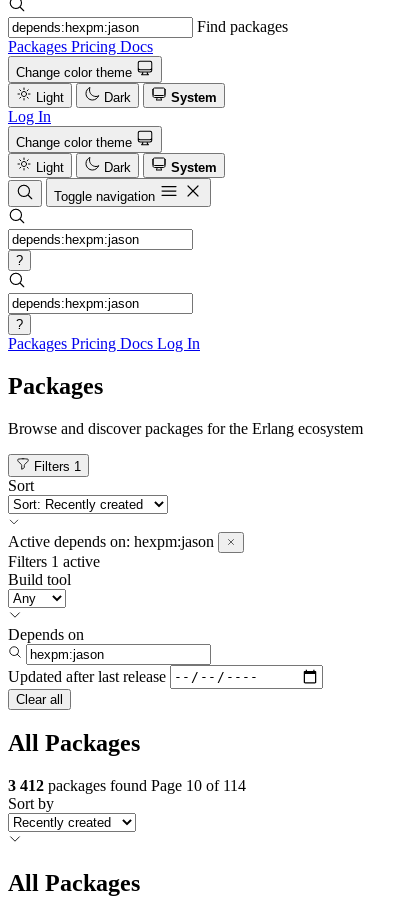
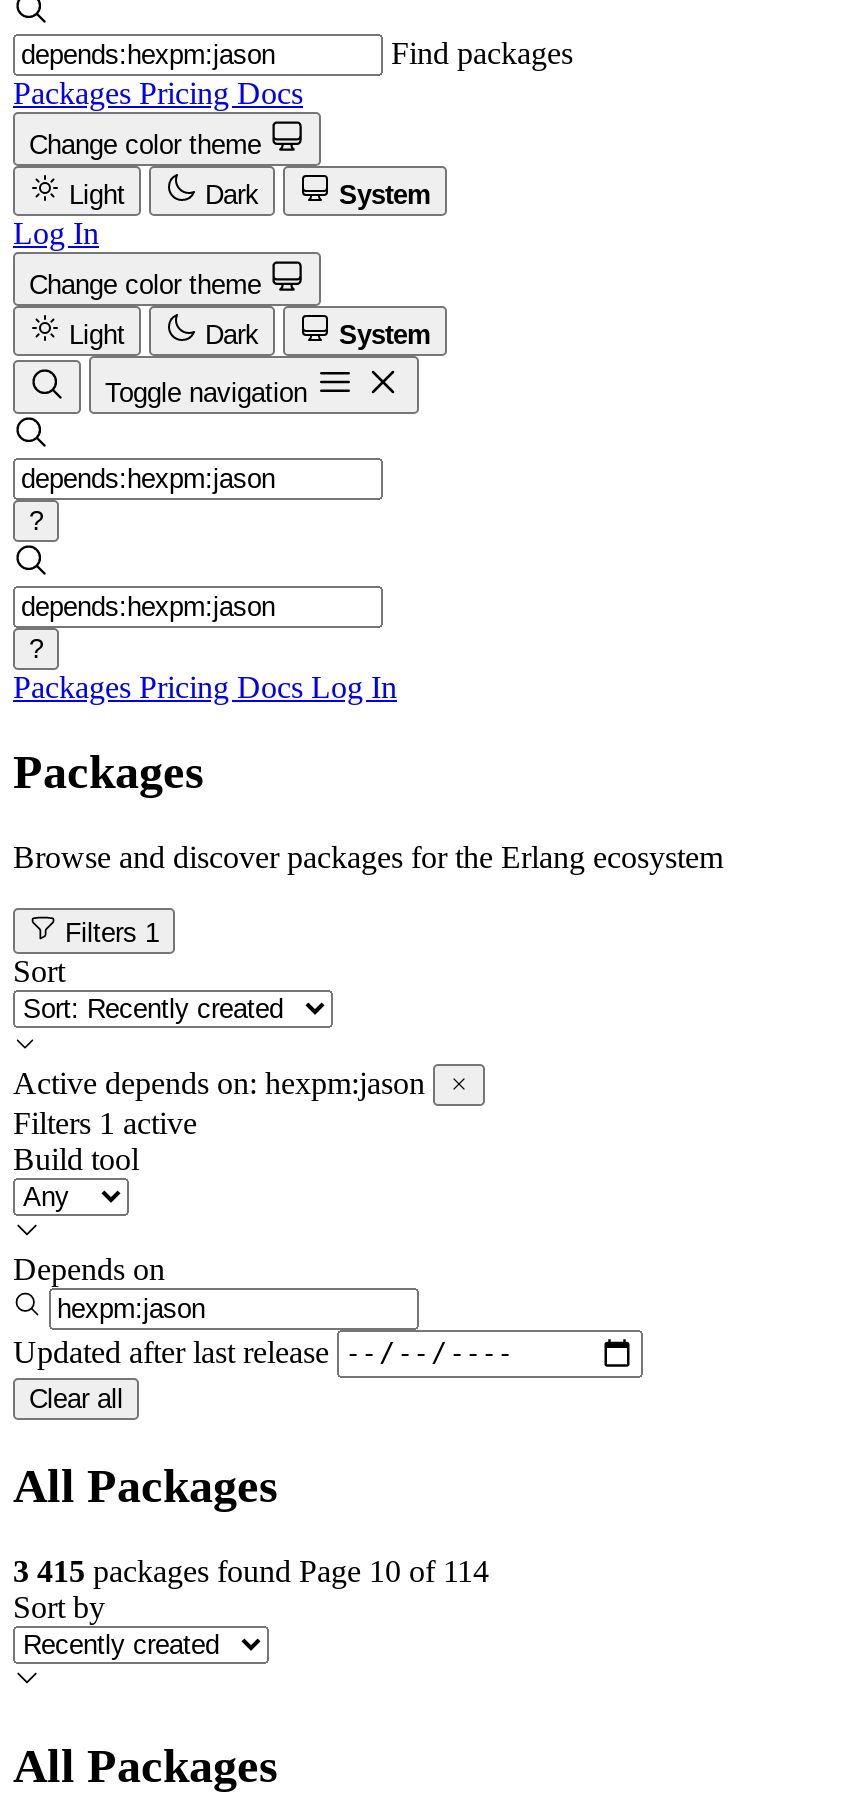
[8,777,246,794] 3 412 packages found Page 10 of 114 -> [13,1553,489,1587] 3 415 packages found Page 10 of 114

